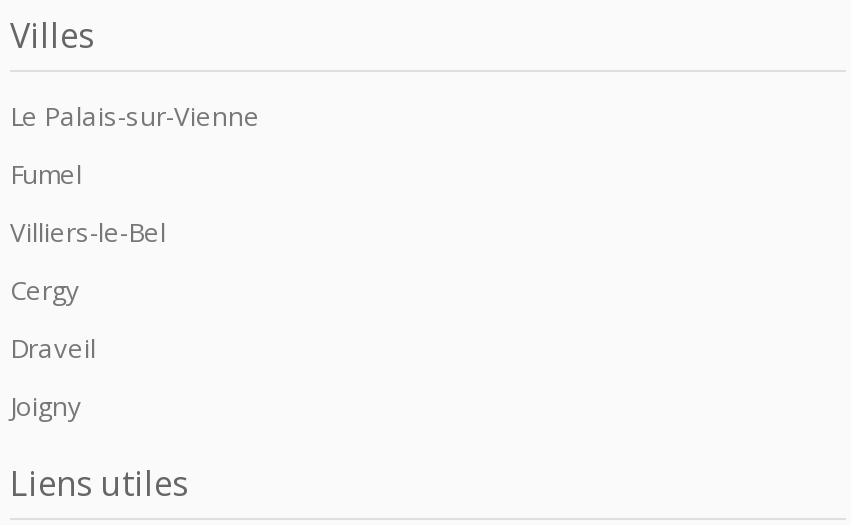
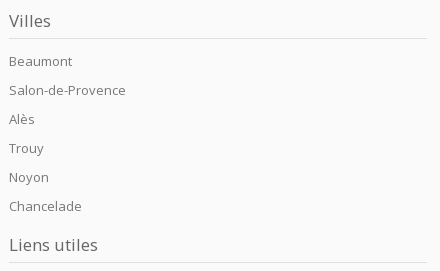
[10,98,260,134] Le Palais-sur-Vienne -> [9,52,72,70] Beaumont
[10,156,82,192] Fumel -> [9,81,126,99] Salon-de-Provence
[10,214,166,250] Villiers-le-Bel -> [9,110,35,128] Alès
[10,272,80,308] Cergy -> [9,139,44,157] Trouy
[10,330,96,366] Draveil -> [9,168,49,186] Noyon
[10,388,82,424] Joigny -> [9,197,82,215] Chancelade

